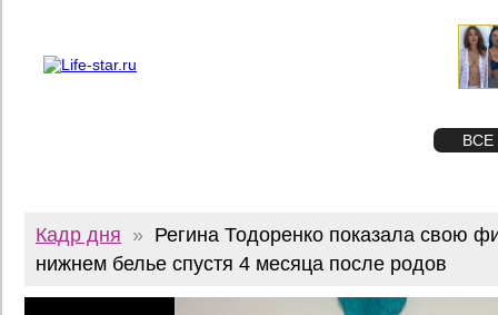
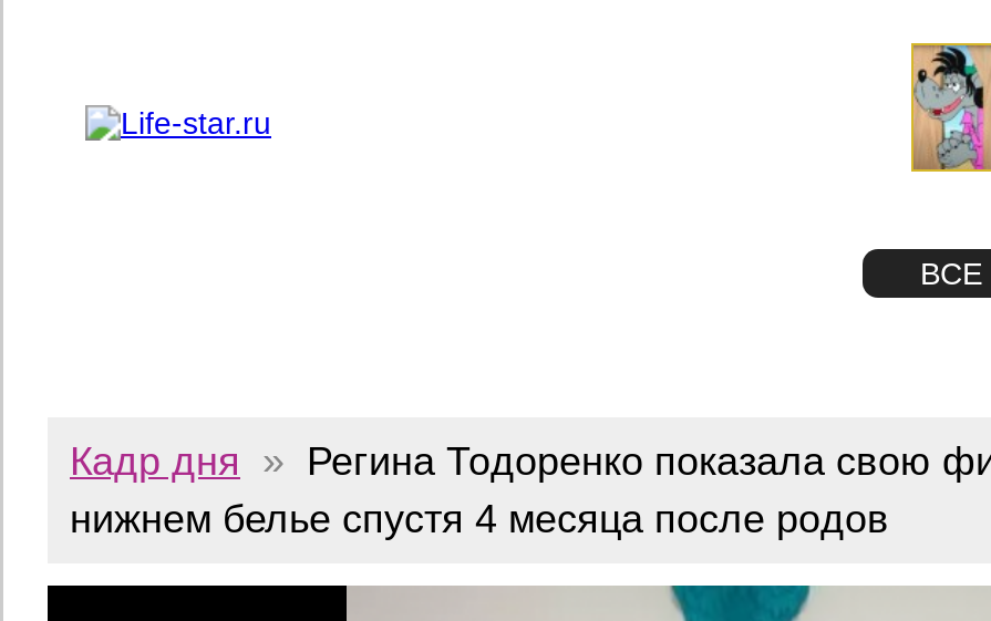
[458,24,495,89] [image] -> [911,43,984,172] [image]

